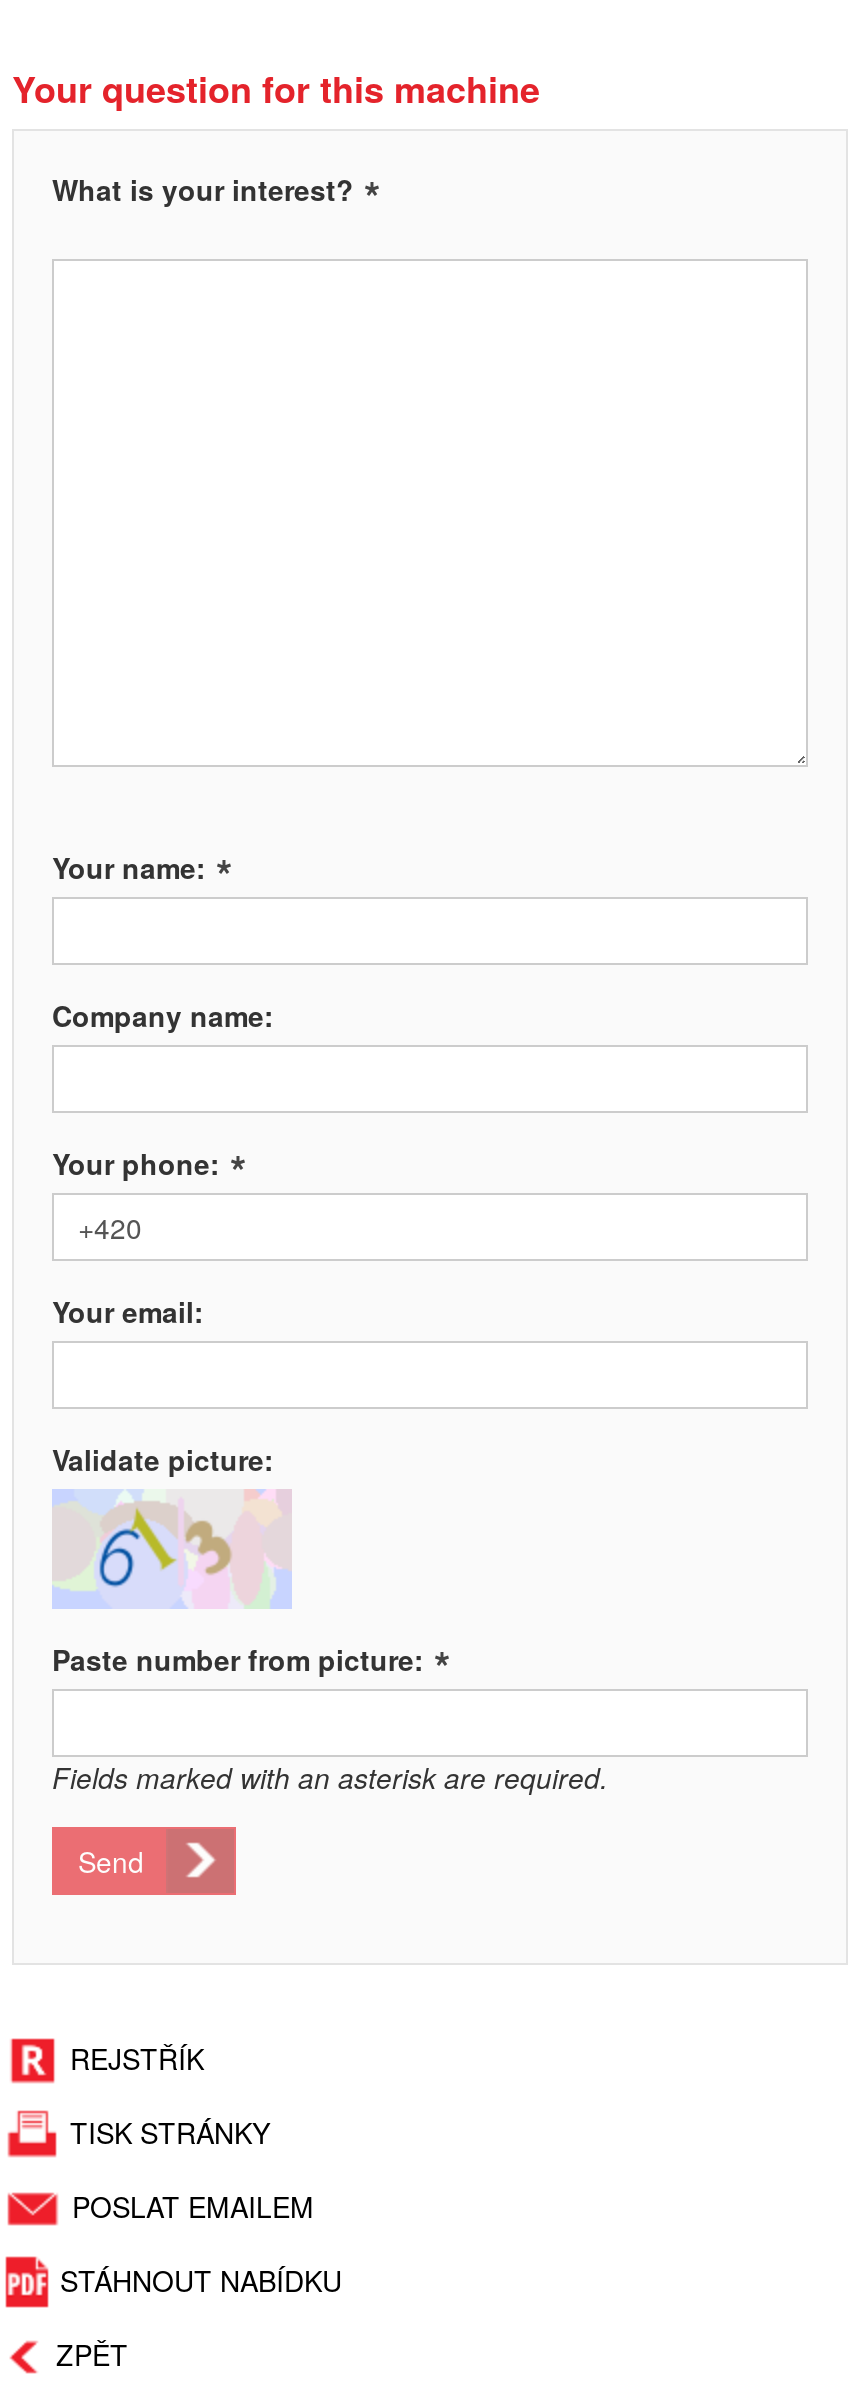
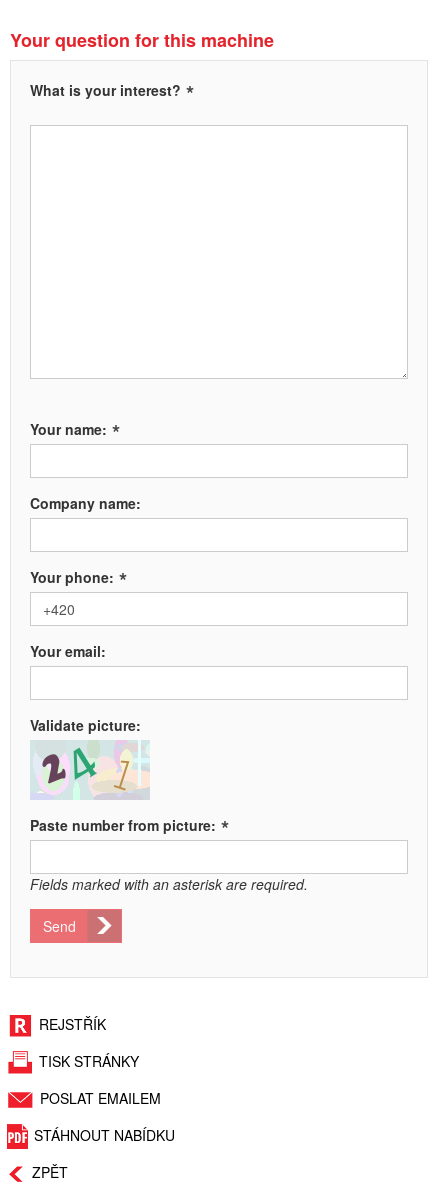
[52,1489,292,1609] [image] -> [31,740,150,800] [image]

